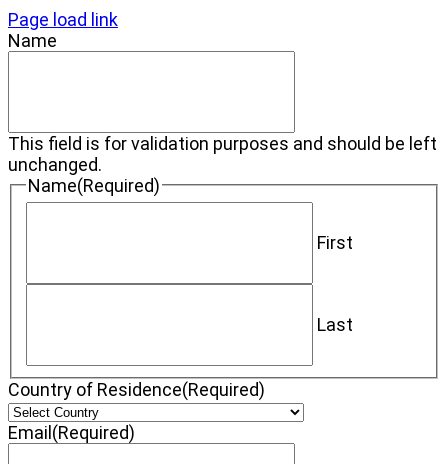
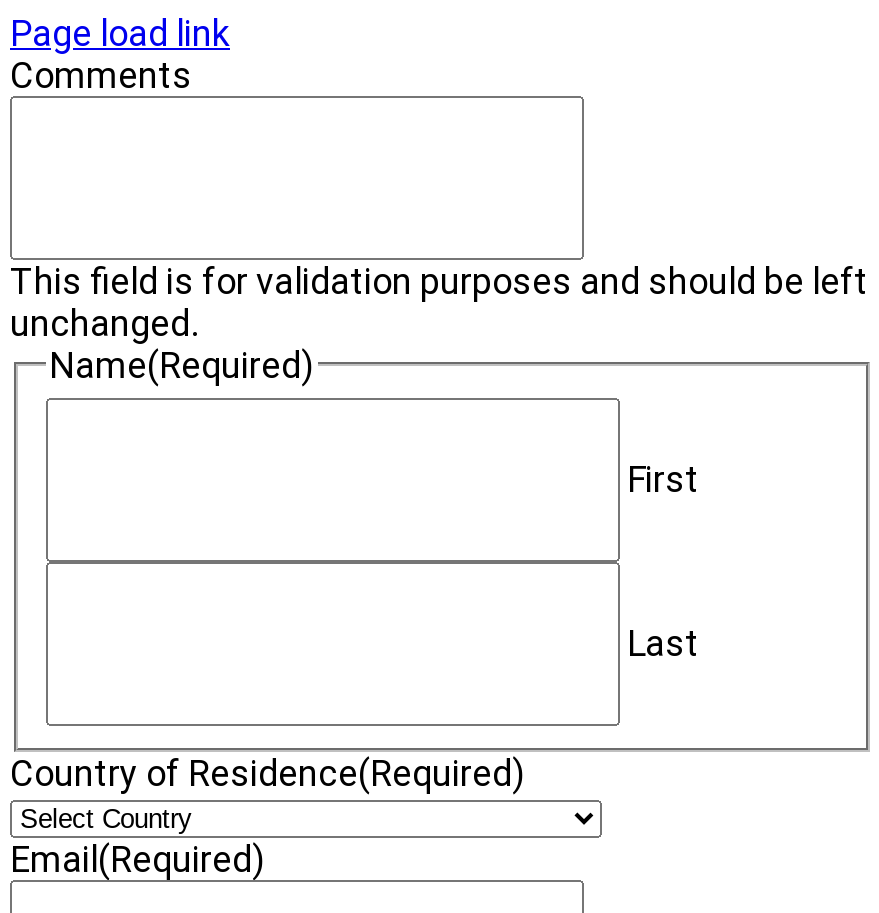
[8,29,57,50] Name -> [10,53,192,95] Comments

